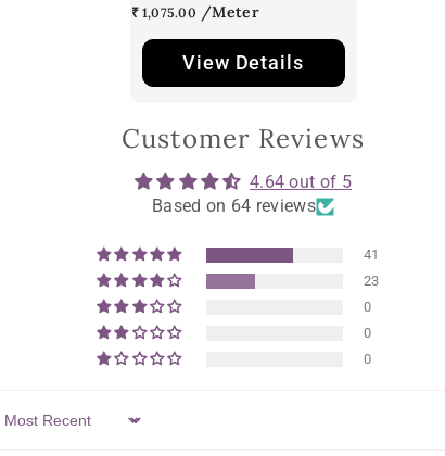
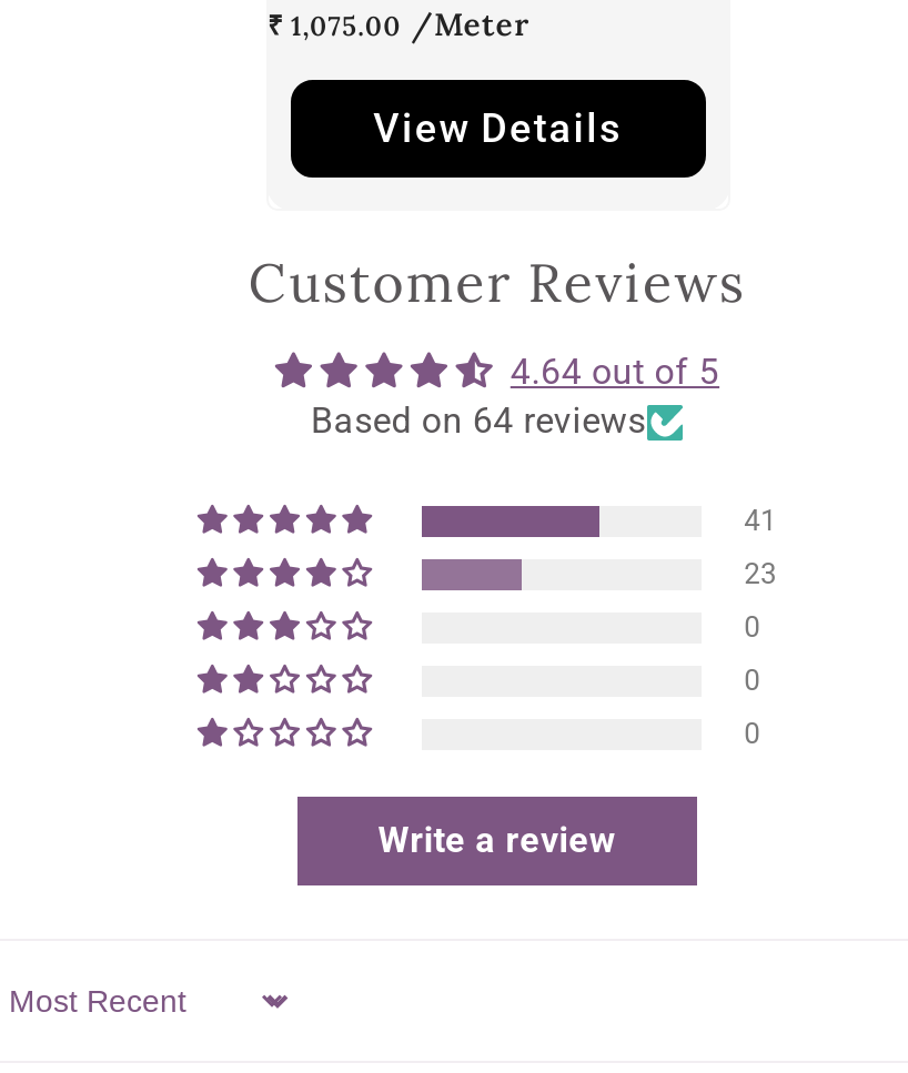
none -> [378,820,617,862] Write a review

